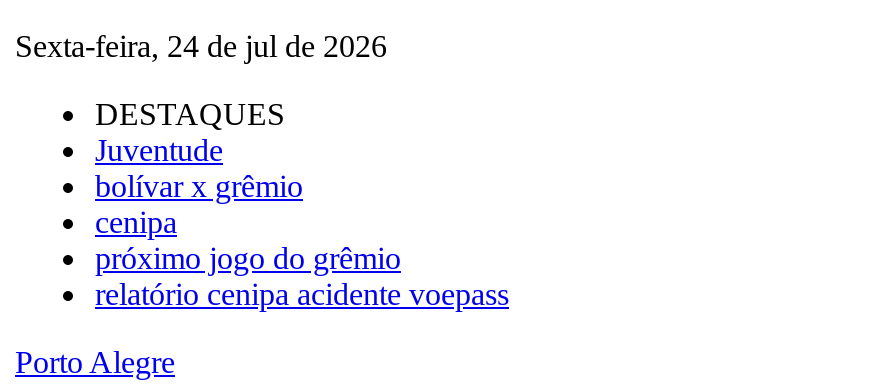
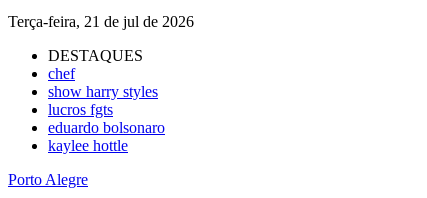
[15,29,387,63] Sexta-feira, 24 de jul de 2026 -> [8,13,194,30] Terça-feira, 21 de jul de 2026
[95,133,509,311] Juventude | bolívar x grêmio | cenipa | próximo jogo do grêmio | relatório cenipa acidente voepass -> [48,65,165,154] chef | show harry styles | lucros fgts | eduardo bolsonaro | kaylee hottle

